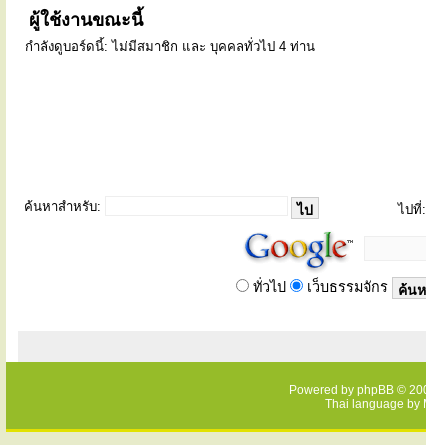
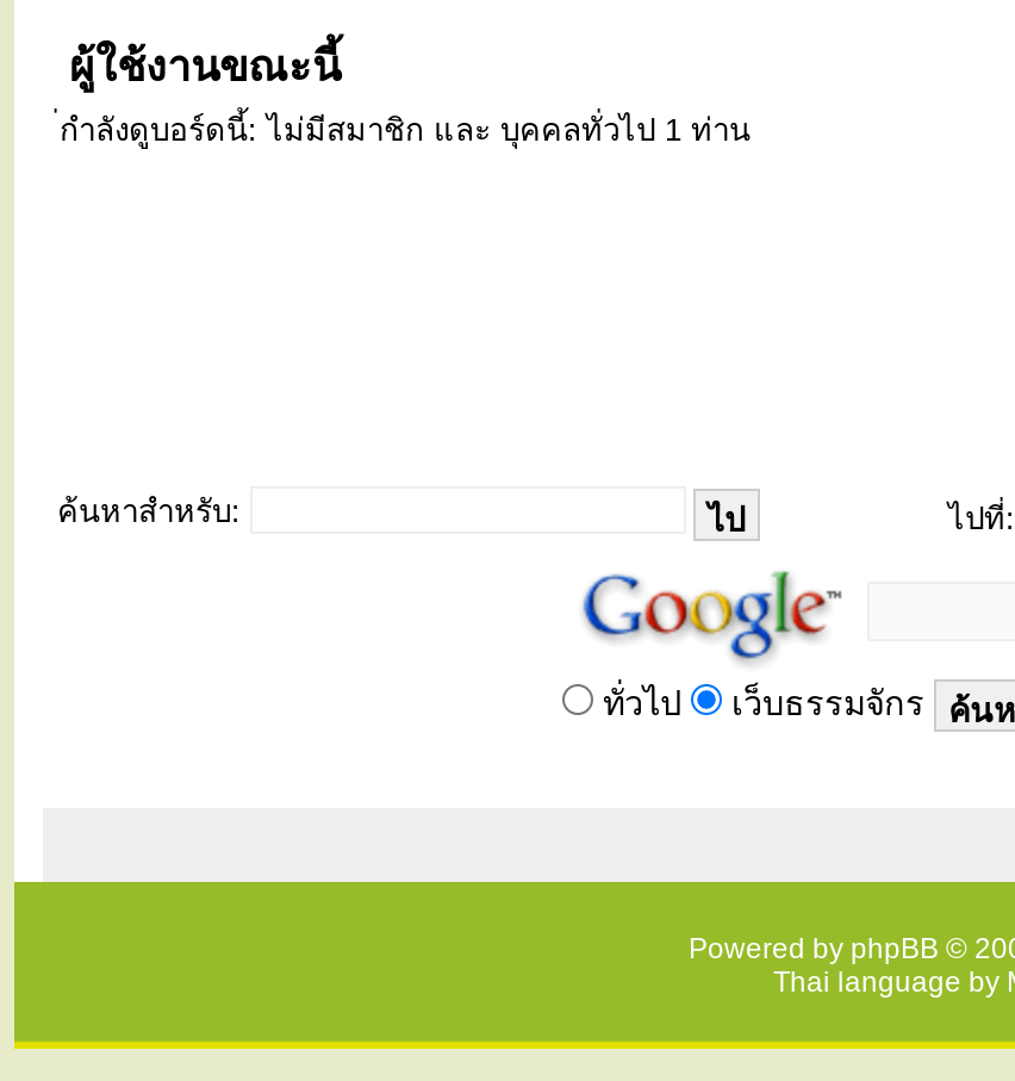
[25,39,315,54] กำลังดูบอร์ดนี้: ไม่มีสมาชิก และ บุคคลทั่วไป 4 ท่าน -> [60,112,751,148] ่กำลังดูบอร์ดนี้: ไม่มีสมาชิก และ บุคคลทั่วไป 1 ท่าน

